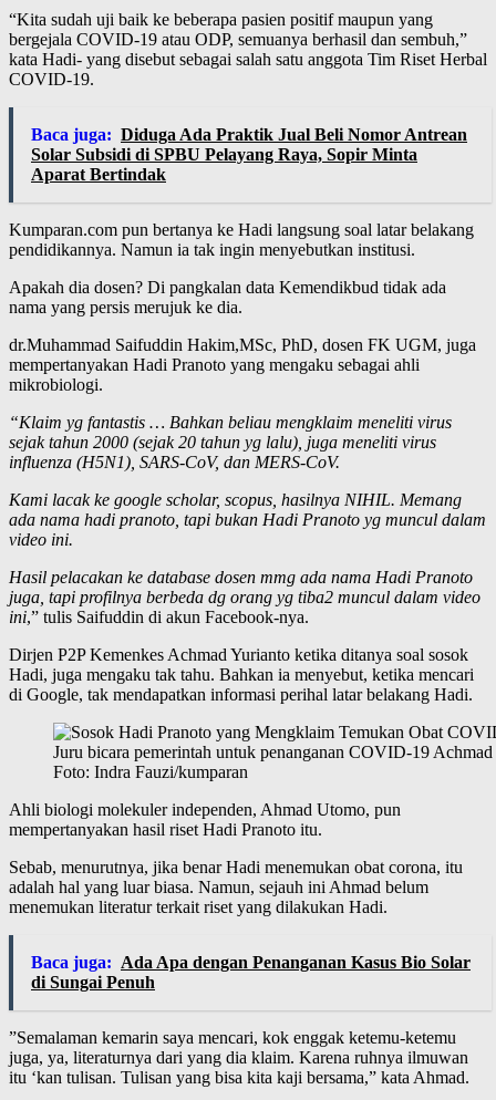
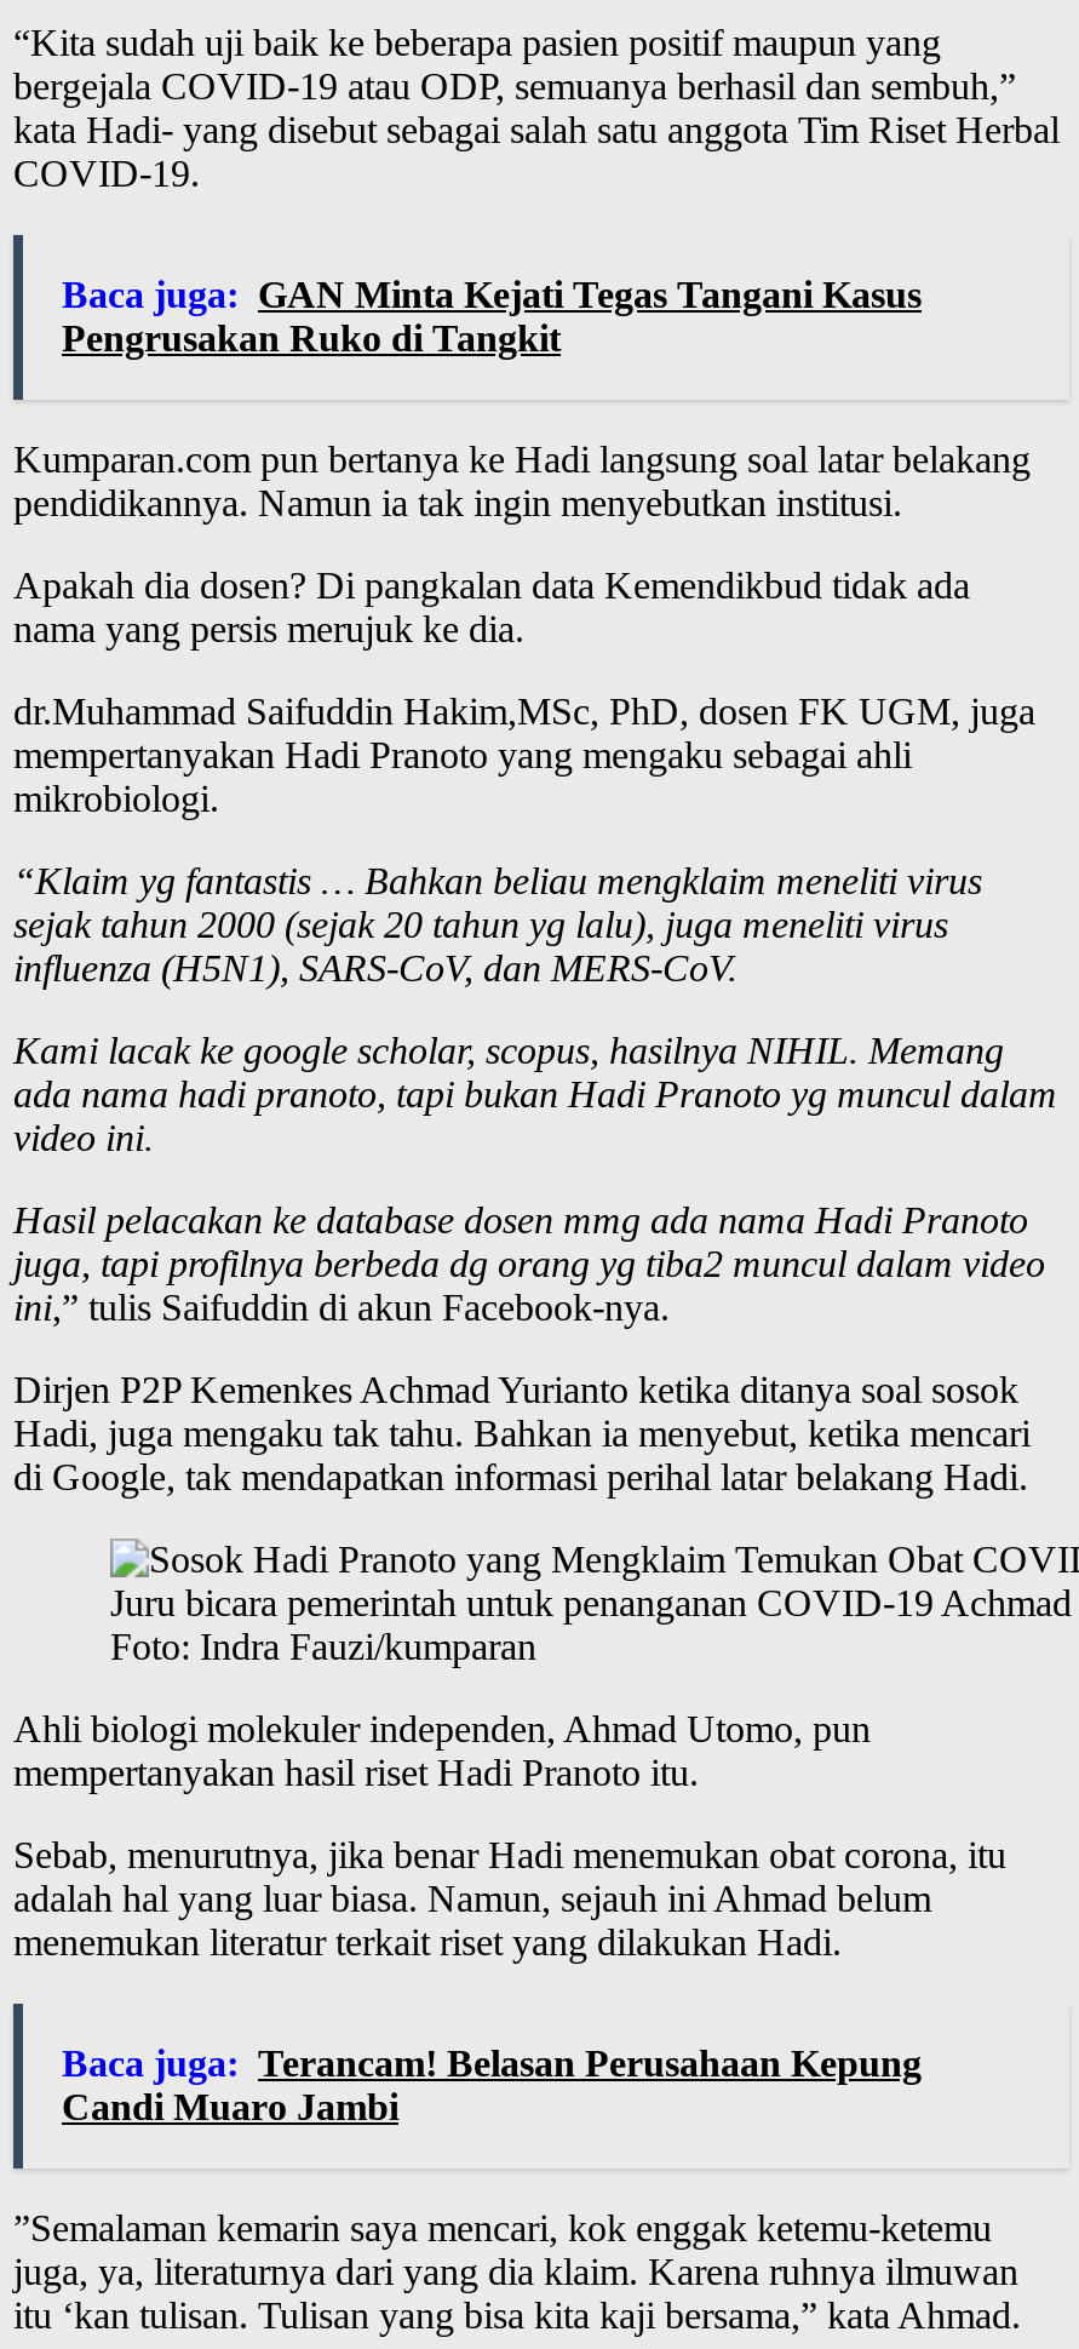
[31,125,467,183] Baca juga: Diduga Ada Praktik Jual Beli Nomor Antrean | Solar Subsidi di SPBU Pelayang Raya, Sopir Minta | Aparat Bertindak -> [62,275,922,359] Baca juga: GAN Minta Kejati Tegas Tangani Kasus | Pengrusakan Ruko di Tangkit
[31,953,471,991] Baca juga: Ada Apa dengan Penanganan Kasus Bio Solar | di Sungai Penuh -> [62,2043,922,2128] Baca juga: Terancam! Belasan Perusahaan Kepung | Candi Muaro Jambi

